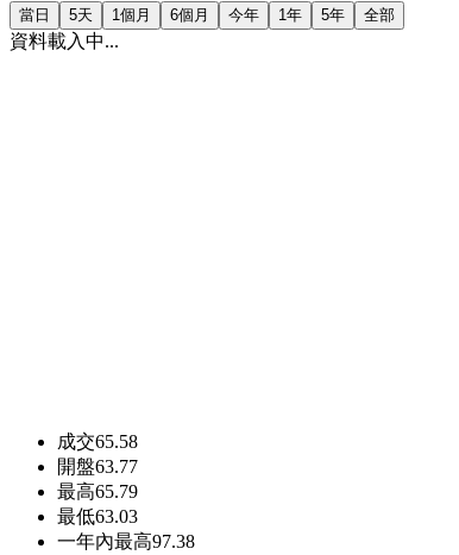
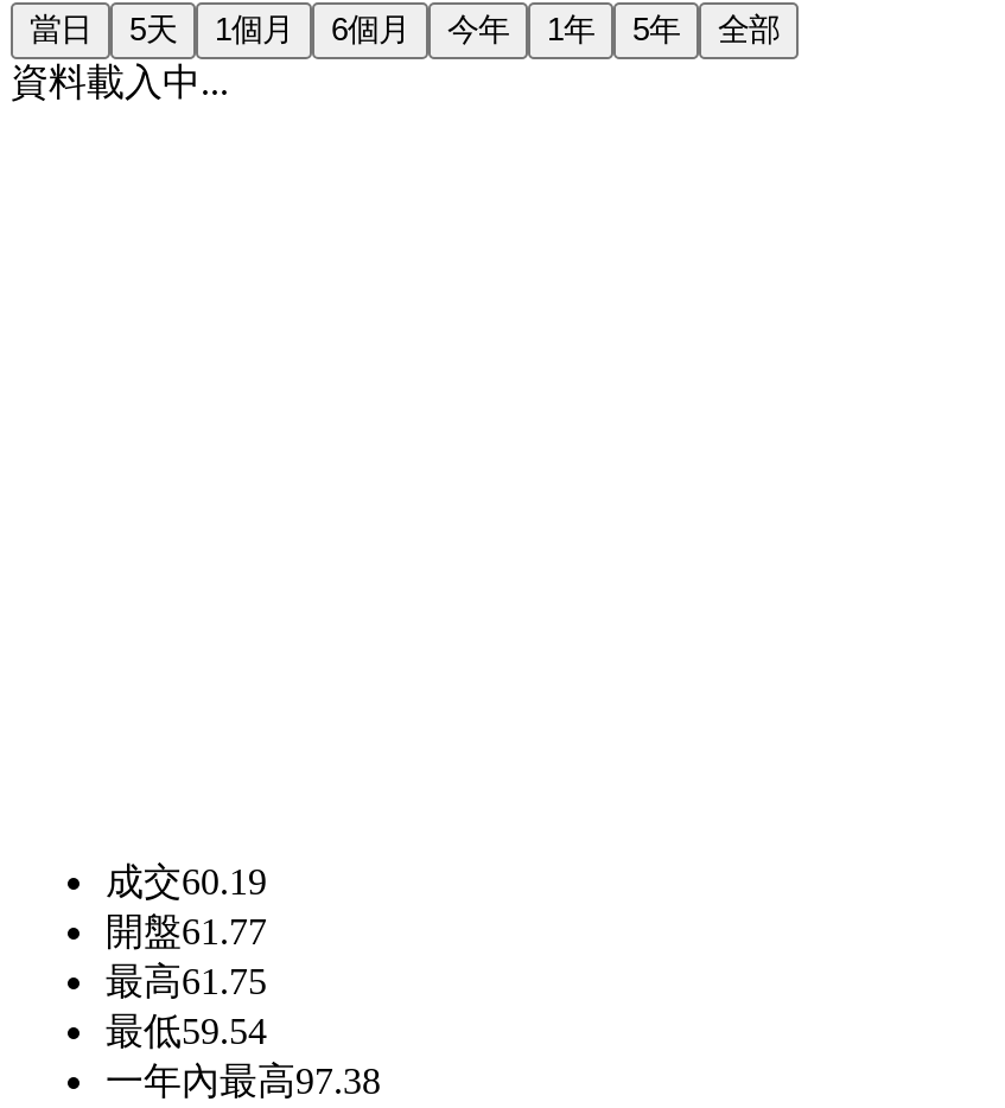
[57,432,138,452] 成交65.58 -> [106,862,267,902] 成交60.19
[57,457,138,477] 開盤63.77 -> [106,912,267,952] 開盤61.77
[57,482,138,502] 最高65.79 -> [106,962,267,1002] 最高61.75
[57,507,138,527] 最低63.03 -> [106,1011,267,1052] 最低59.54

